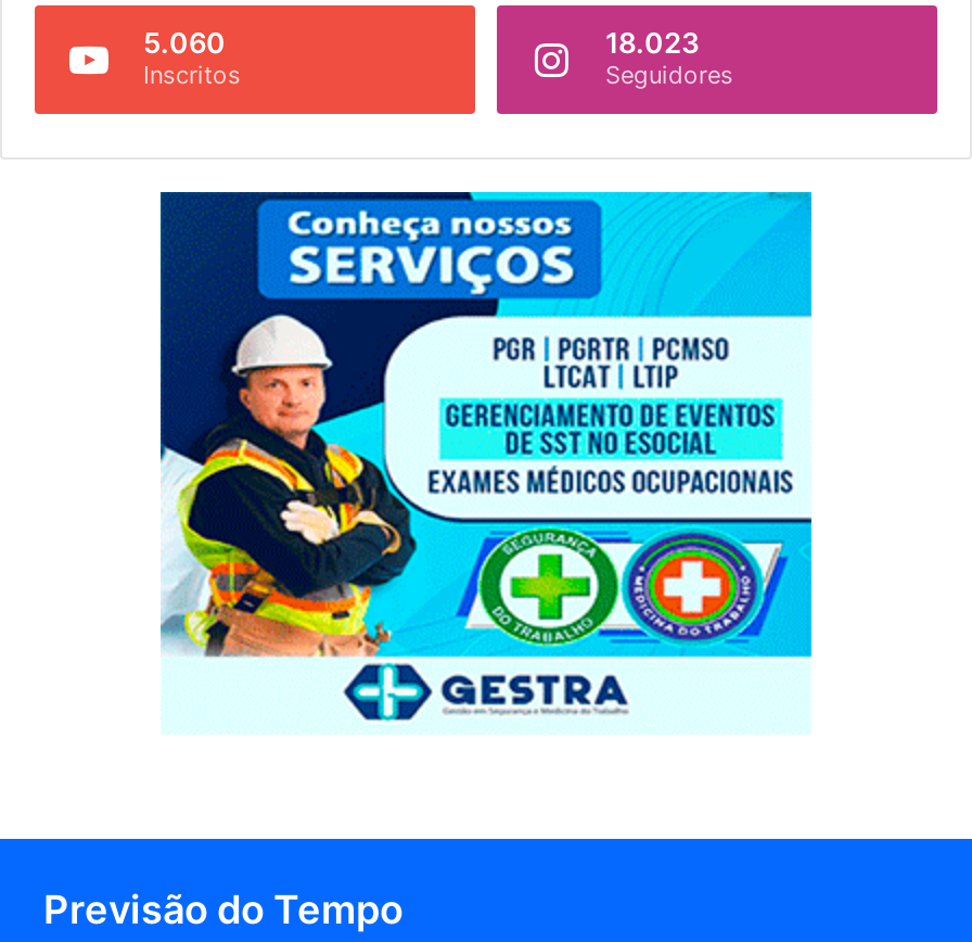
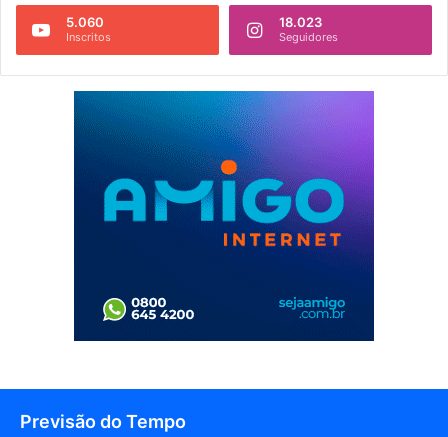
[158,190,814,735] [image] -> [73,90,375,342] [image]

